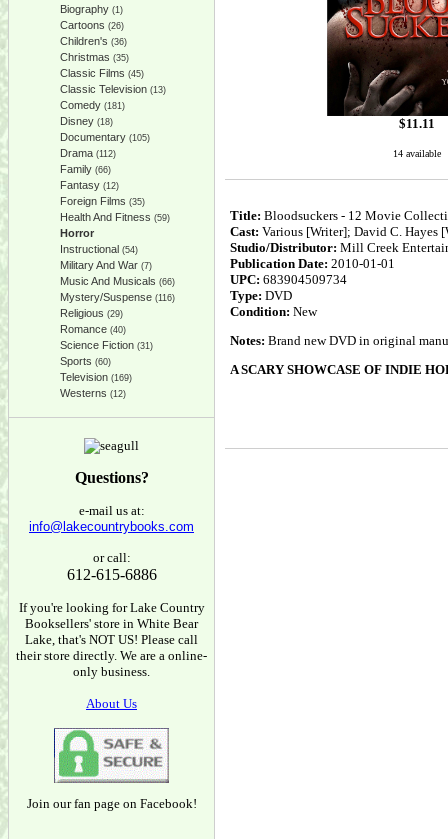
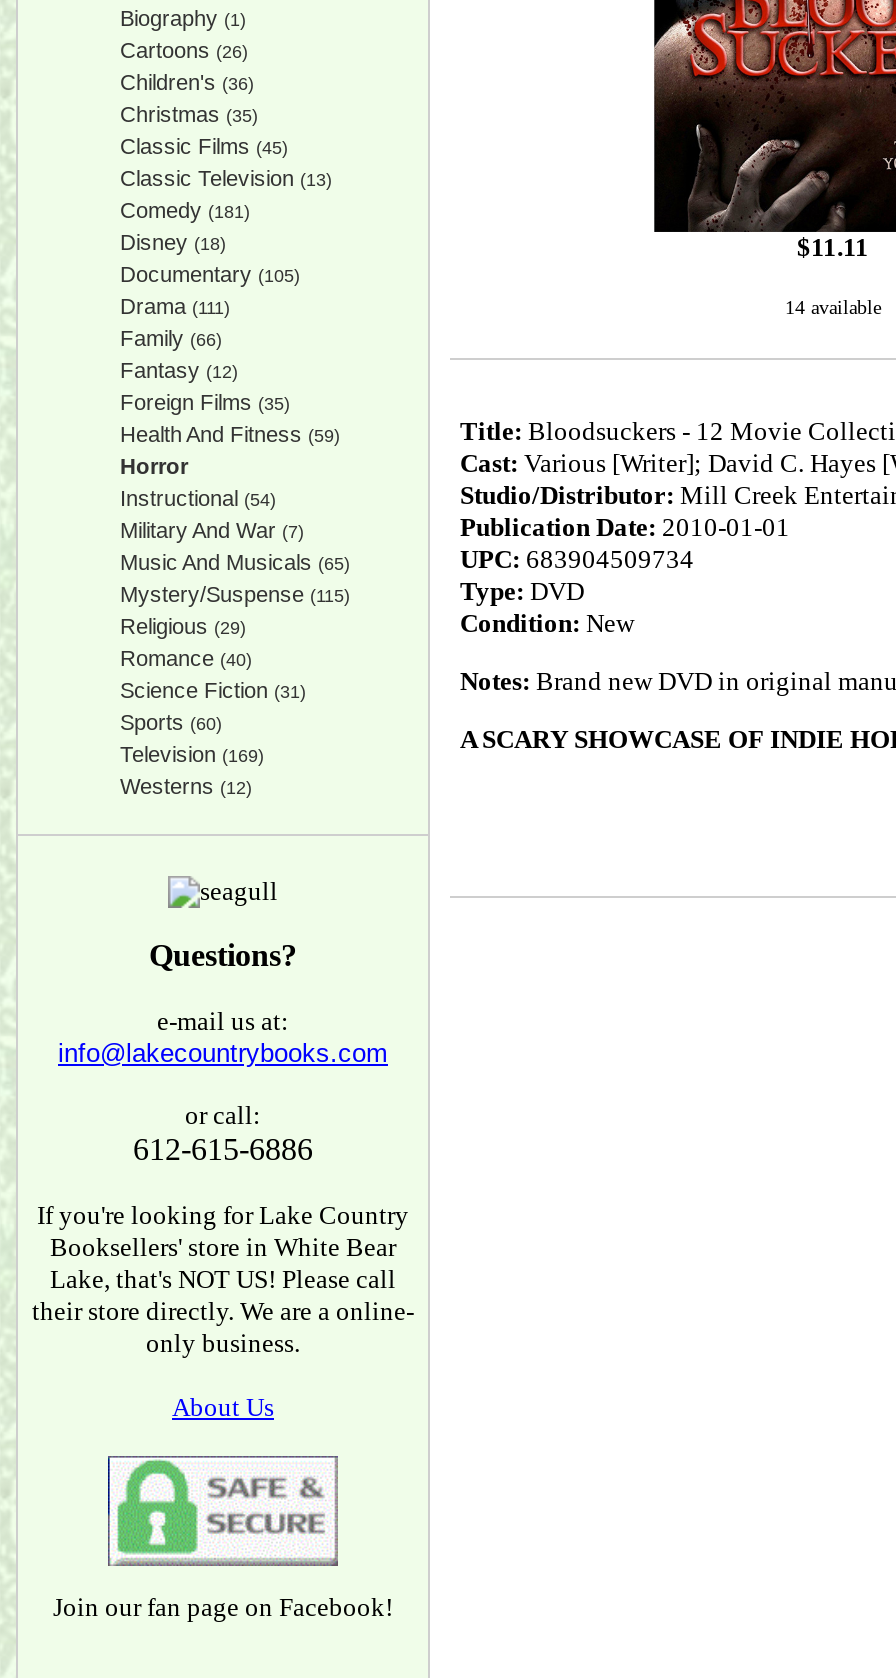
[60,147,116,159] Drama (112) -> [120,294,230,318] Drama (111)
[60,275,175,287] Music And Musicals (66) -> [120,550,350,574] Music And Musicals (65)
[60,291,175,303] Mystery/Suspense (116) -> [120,582,350,606] Mystery/Suspense (115)

